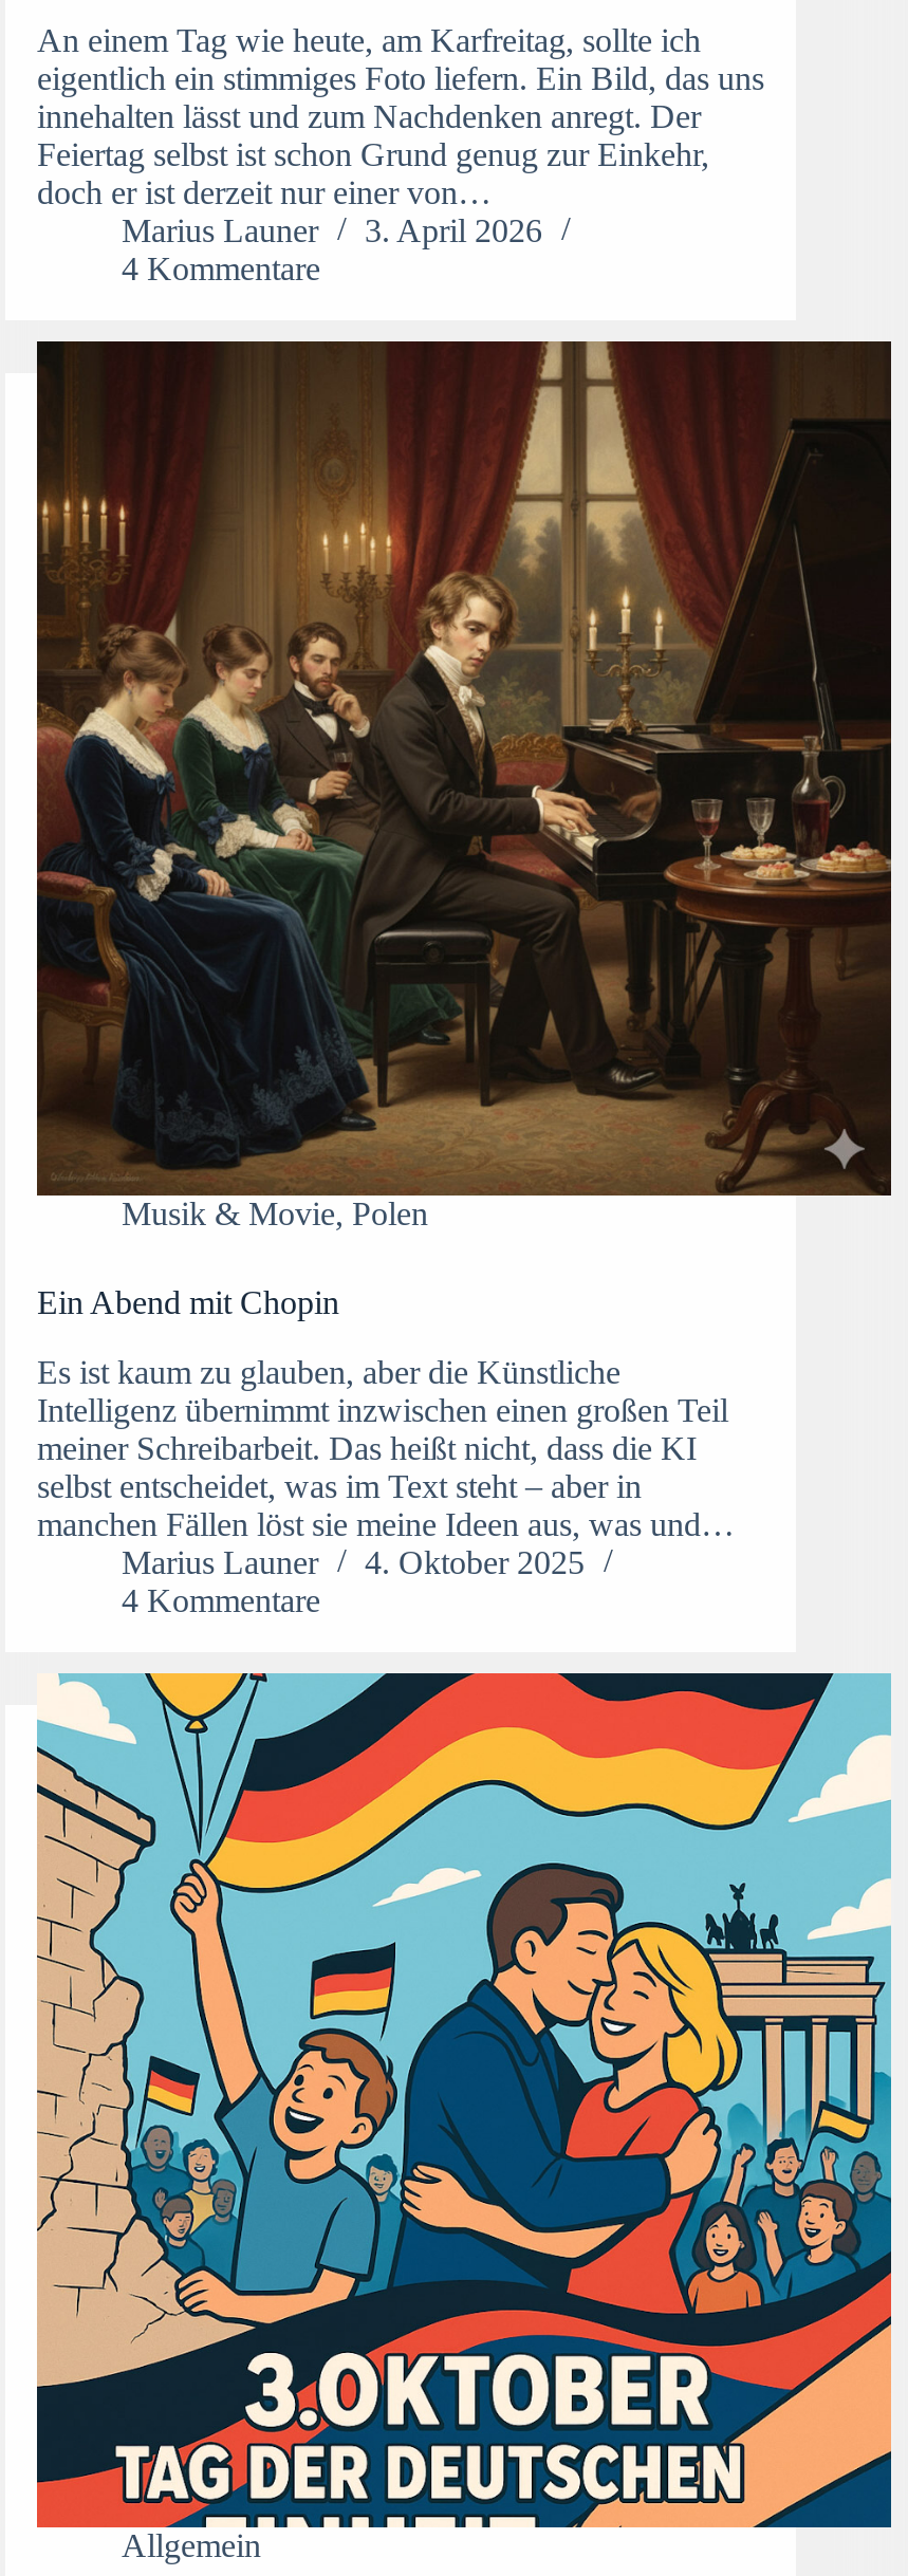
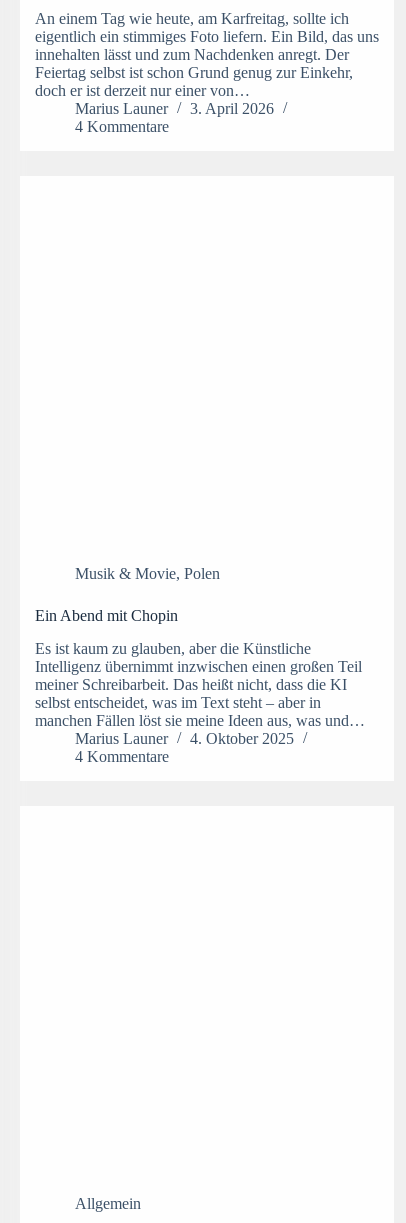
[35,339,893,1198] [image] -> none
[35,1671,893,2529] [image] -> none

